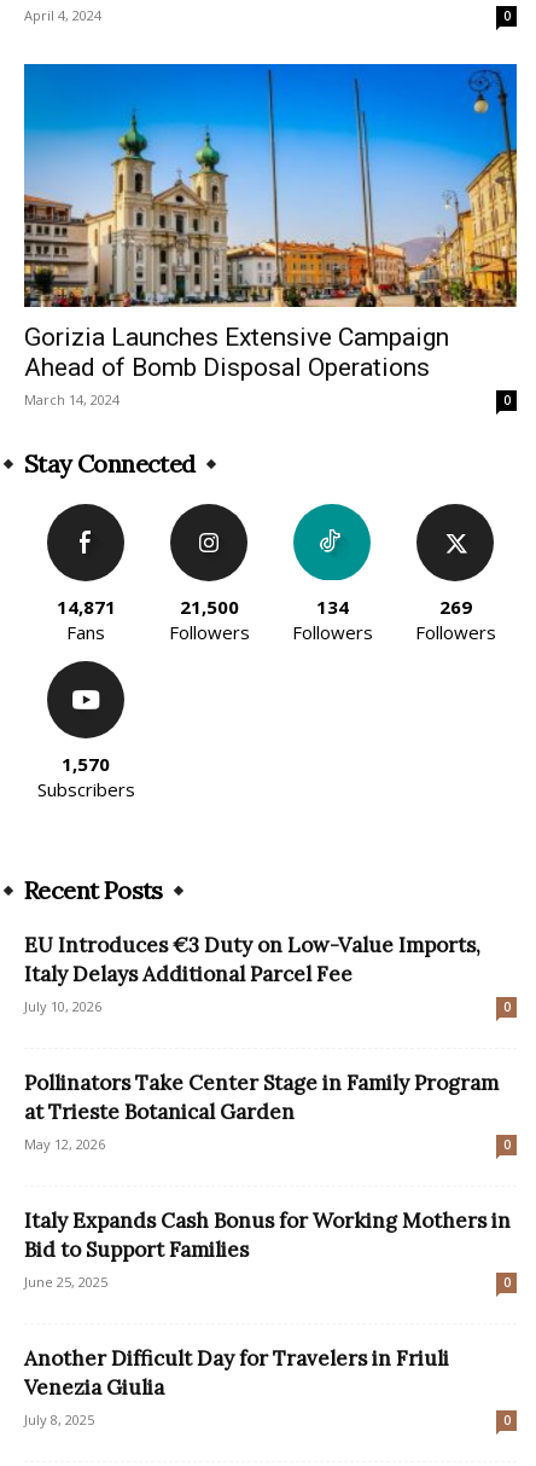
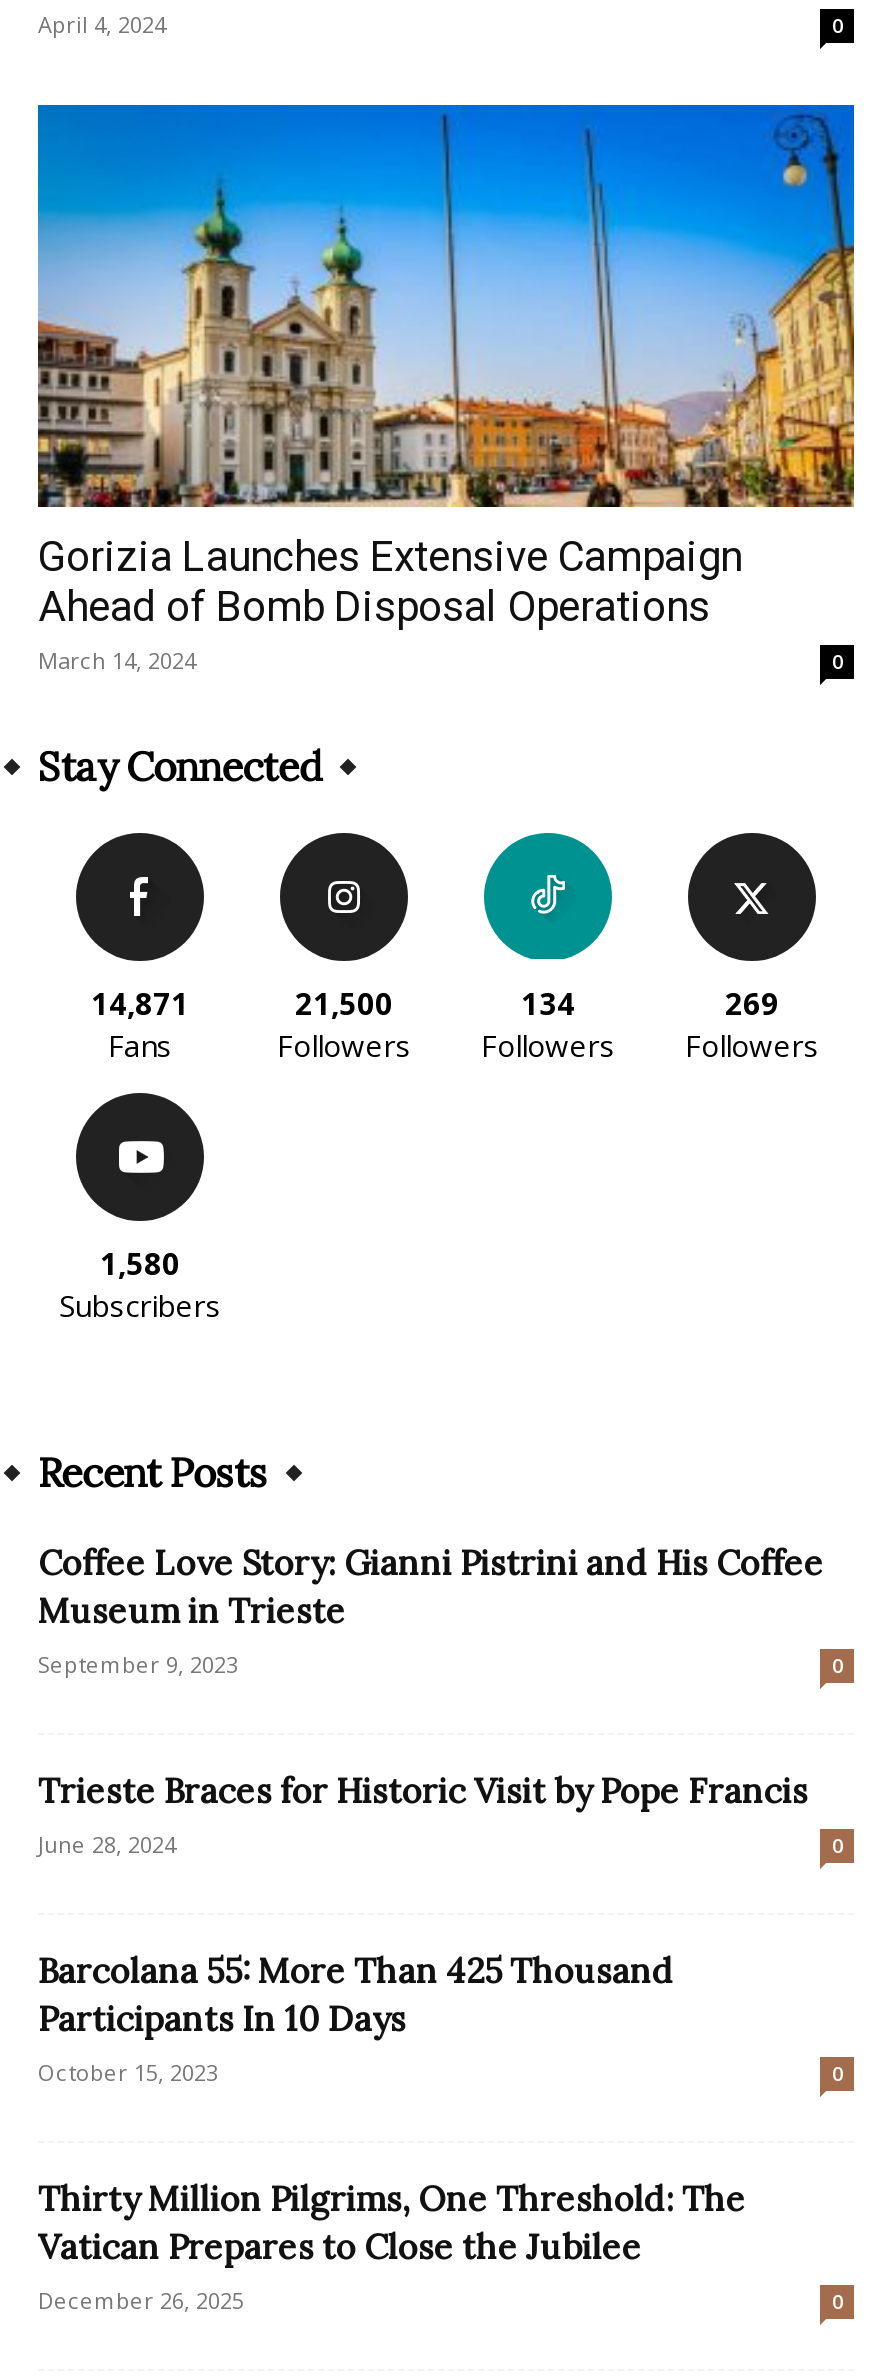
[62,752,110,776] 1,570 -> [100,1244,180,1284] 1,580
[24,932,480,1016] EU Introduces €3 Duty on Low-Value Imports, | Italy Delays Additional Parcel Fee | July 10, 2026 -> [38,1542,824,1680] Coffee Love Story: Gianni Pistrini and His Coffee | Museum in Trieste | September 9, 2023
[24,1070,499,1153] Pollinators Take Center Stage in Family Program | at Trieste Botanical Garden | May 12, 2026 -> [38,1770,808,1860] Trieste Braces for Historic Visit by Pope Francis | June 28, 2024
[24,1208,511,1291] Italy Expands Cash Bonus for Working Mothers in | Bid to Support Families | June 25, 2025 -> [38,1950,674,2088] Barcolana 55: More Than 425 Thousand | Participants In 10 Days | October 15, 2023
[24,1346,449,1429] Another Difficult Day for Travelers in Friuli | Venezia Giulia | July 8, 2025 -> [38,2178,746,2316] Thirty Million Pilgrims, One Threshold: The | Vatican Prepares to Close the Jubilee | December 26, 2025

